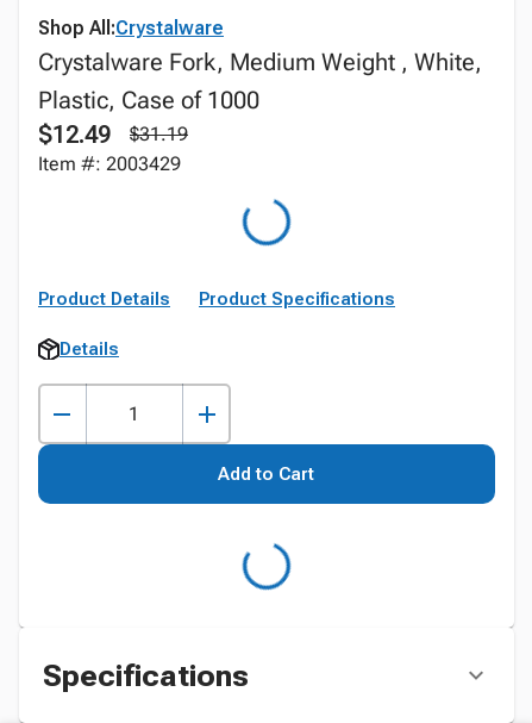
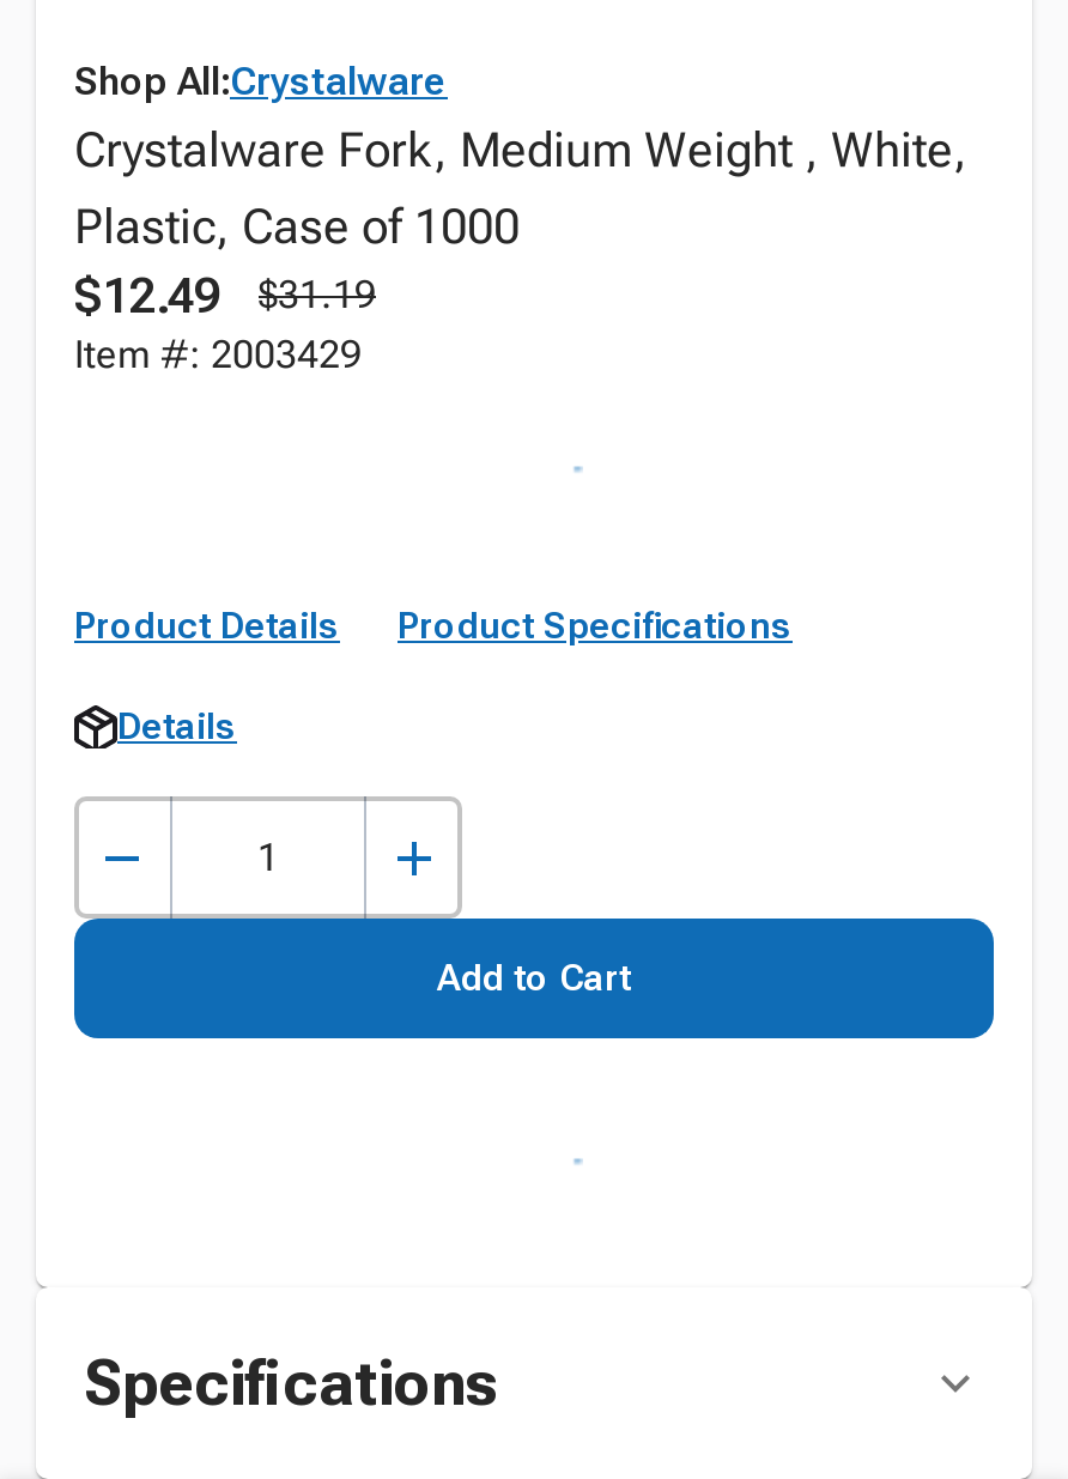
[242,199,292,247] [image] -> none
[242,543,292,591] [image] -> none

